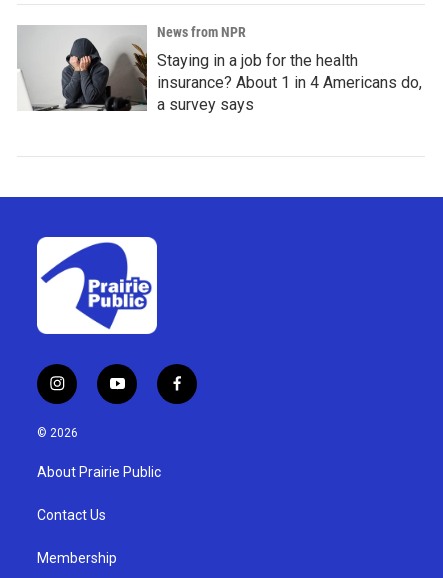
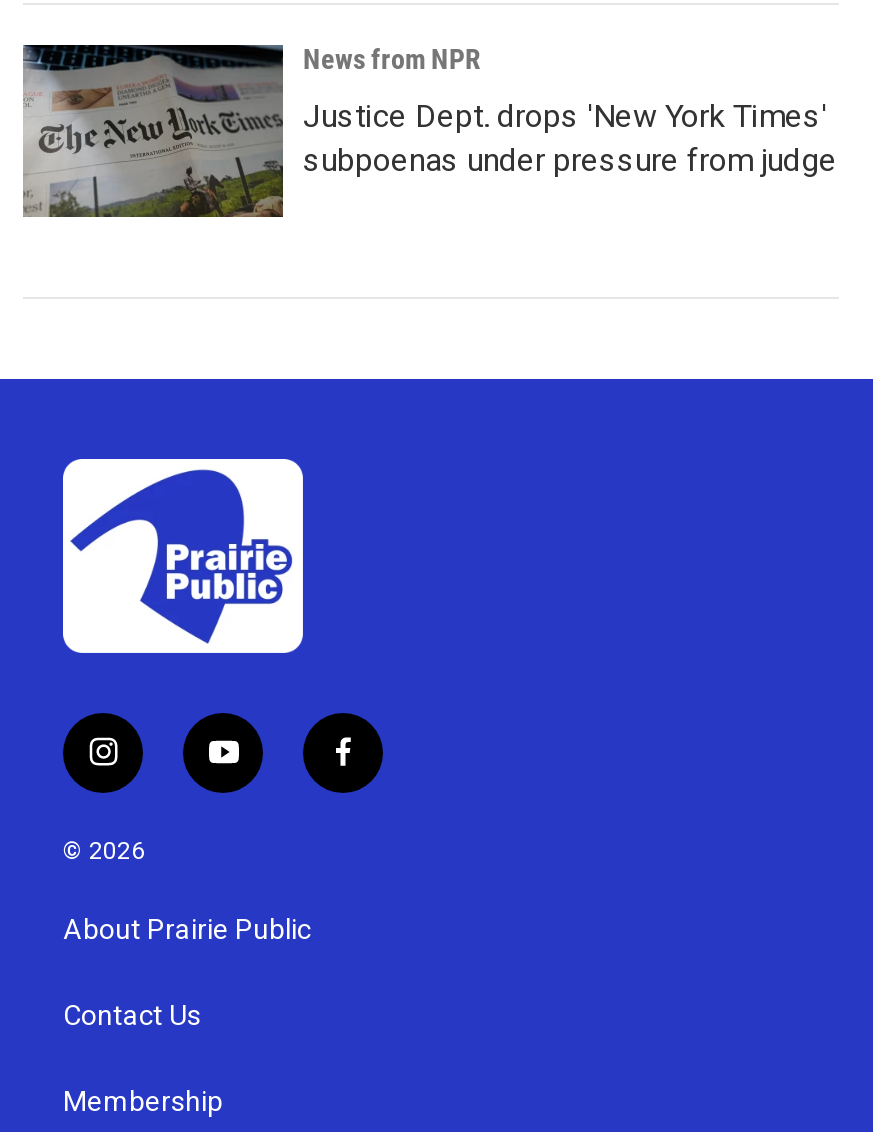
[18,25,422,114] [image] | Staying in a job for the health | insurance? About 1 in 4 Americans do, | a survey says -> [23,43,837,219] [image] | Justice Dept. drops 'New York Times' | subpoenas under pressure from judge

